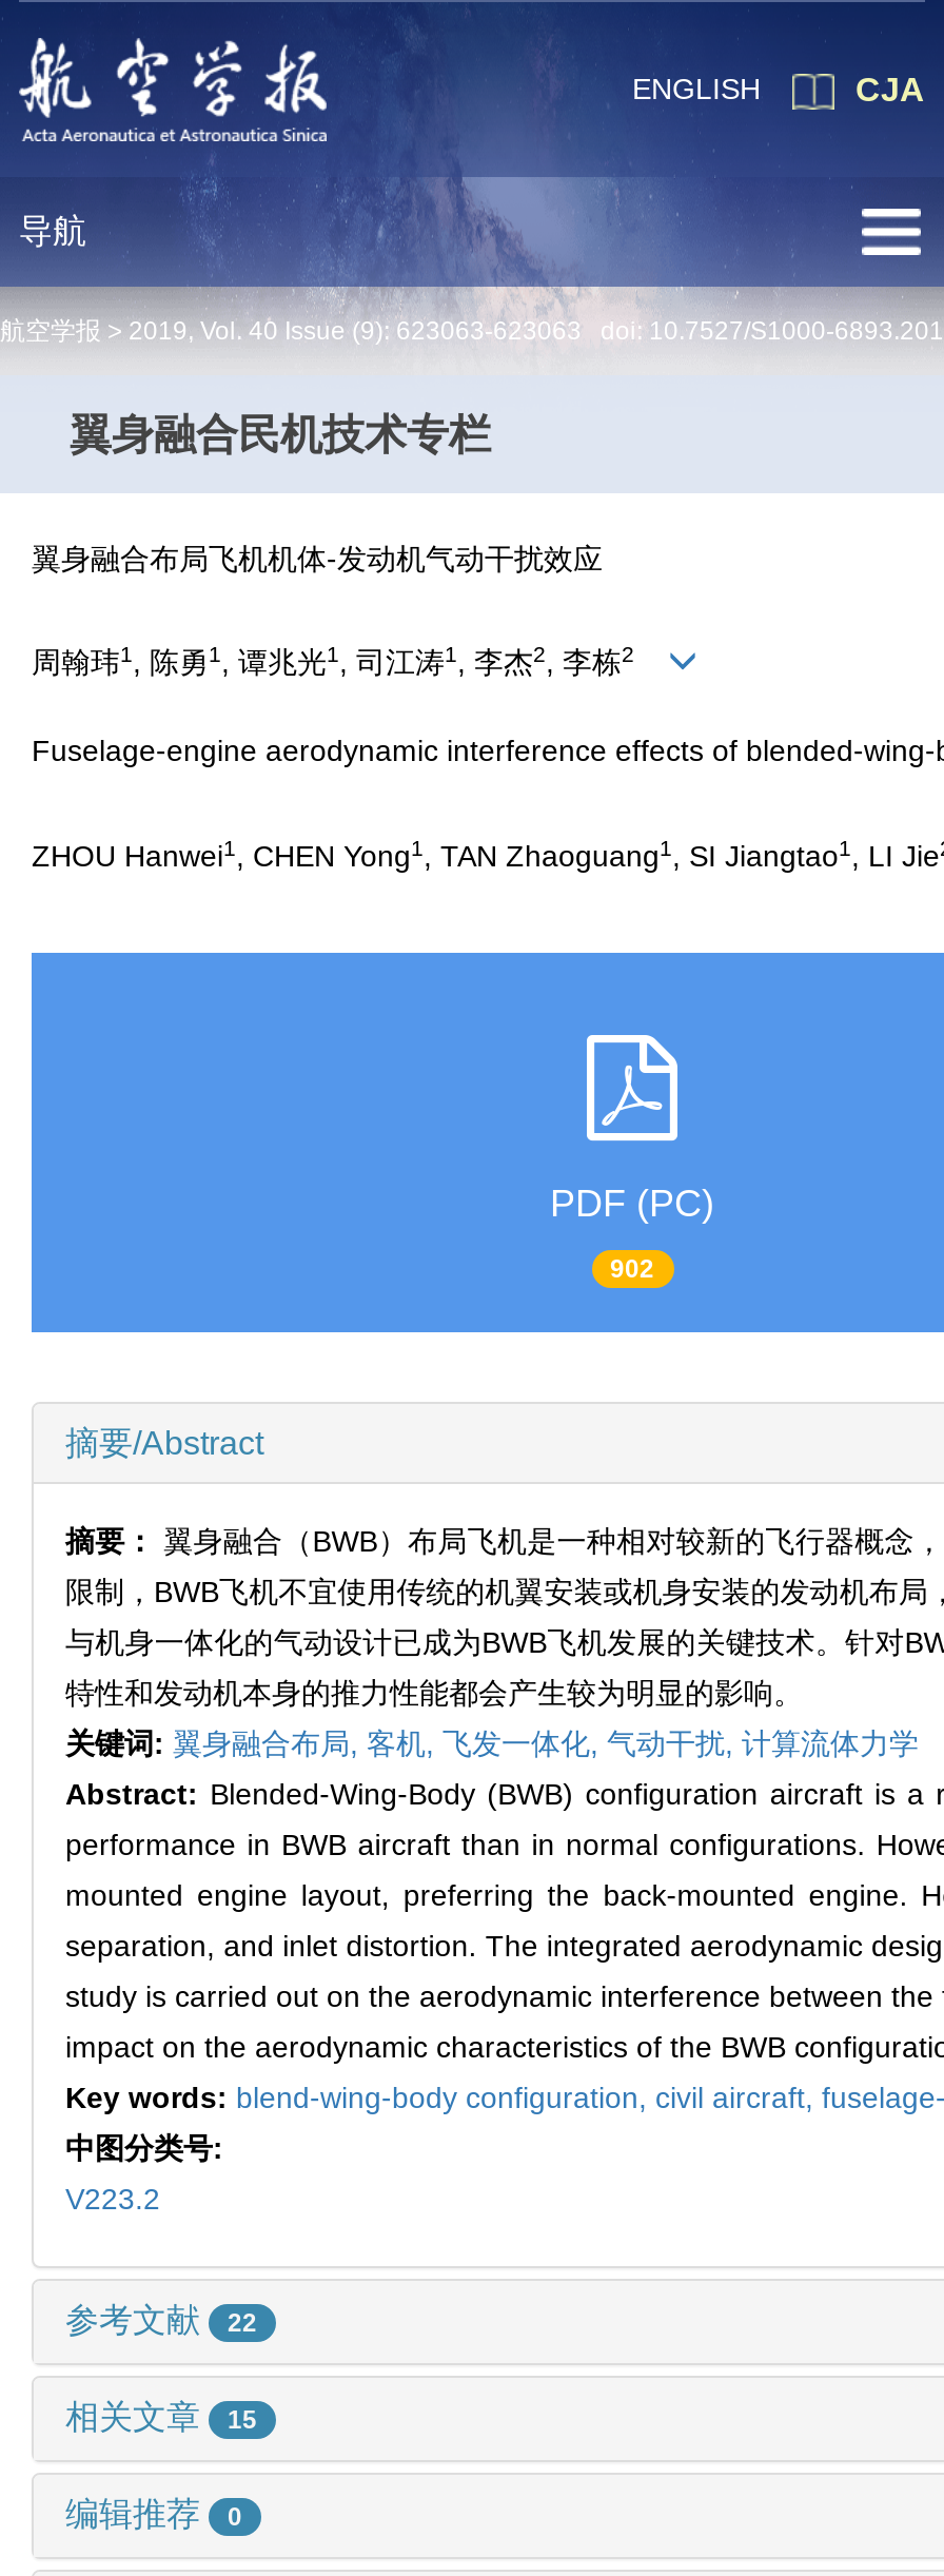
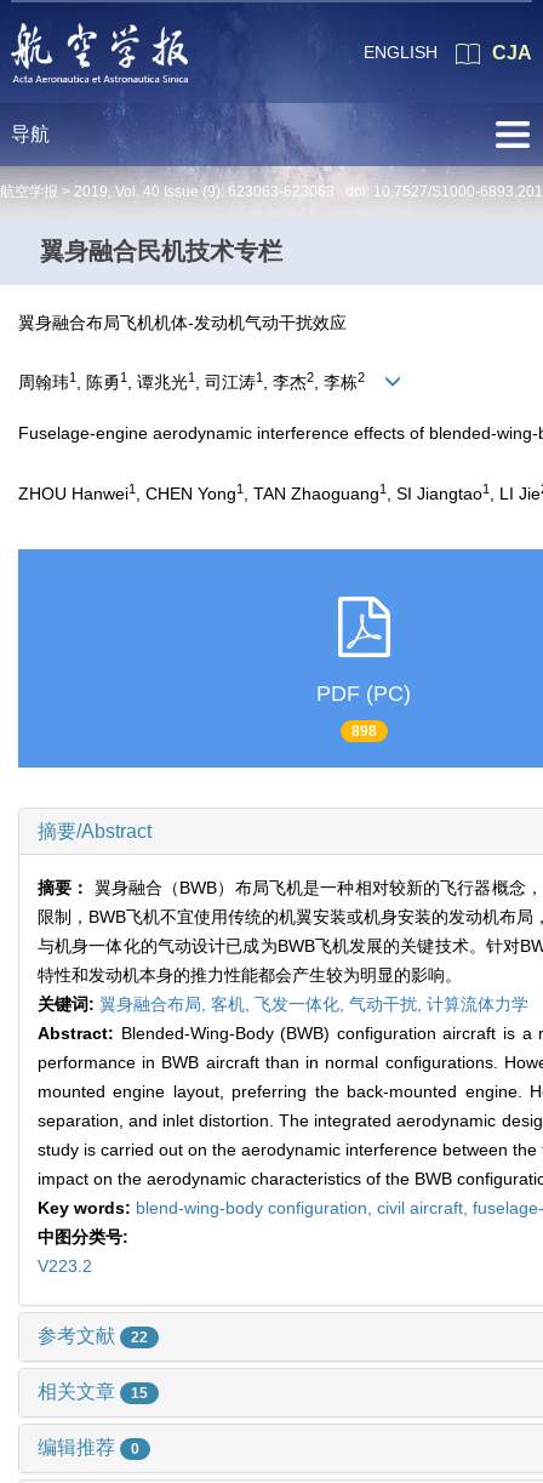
[610,1255,654,1284] 902 -> [351,723,376,740] 898

